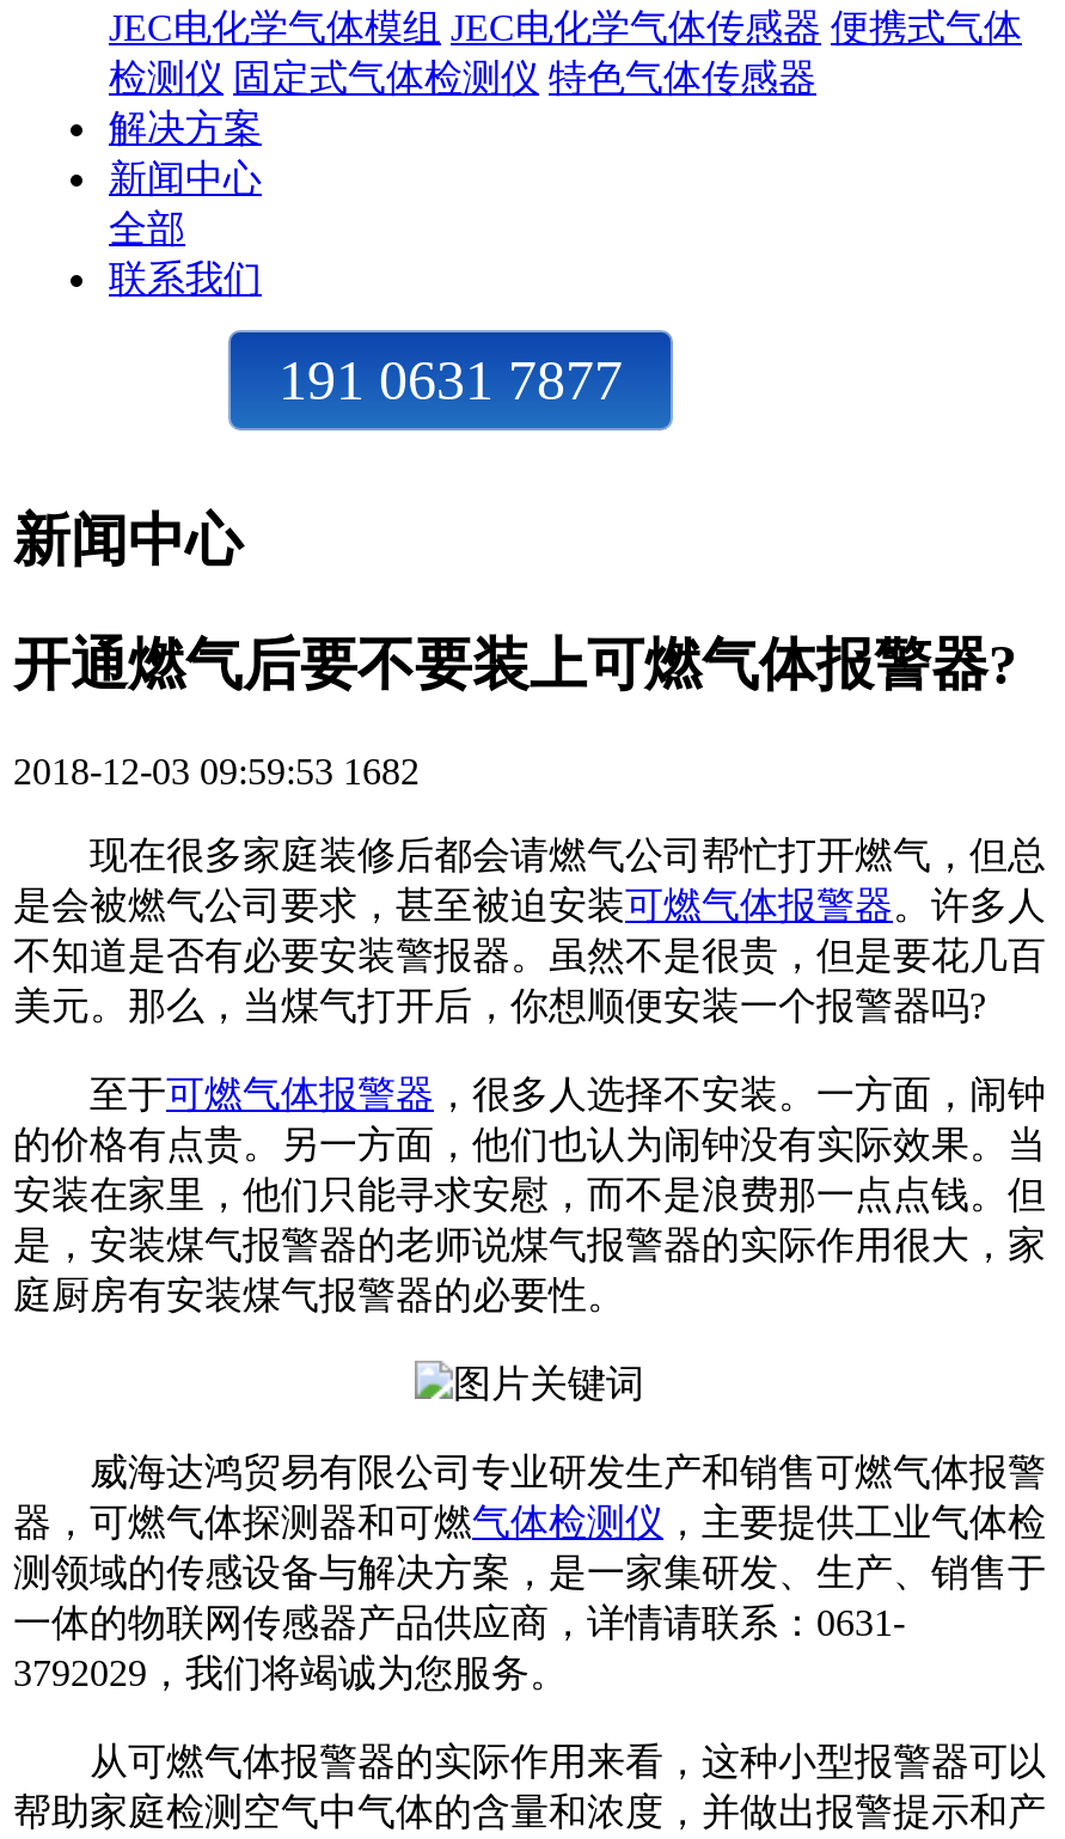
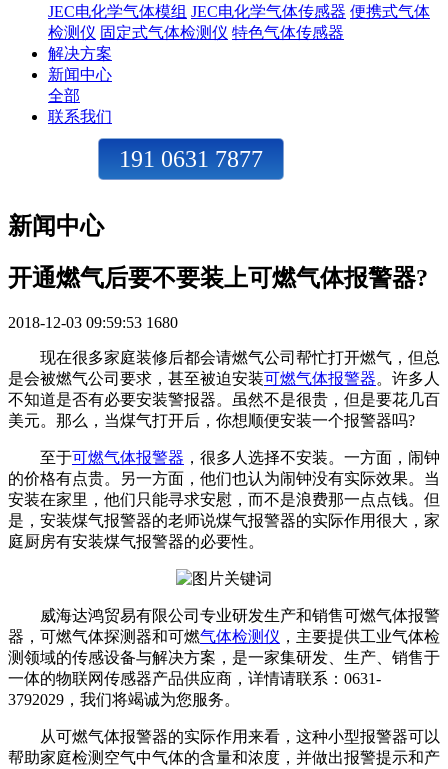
[13,750,420,791] 2018-12-03 09:59:53 1682 -> [8,314,178,331] 2018-12-03 09:59:53 1680

